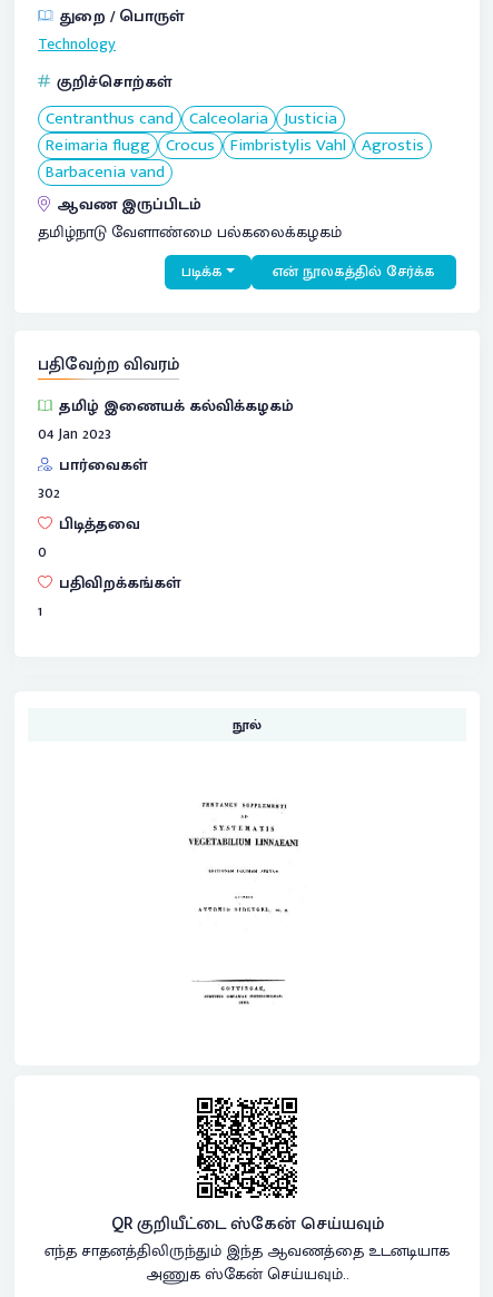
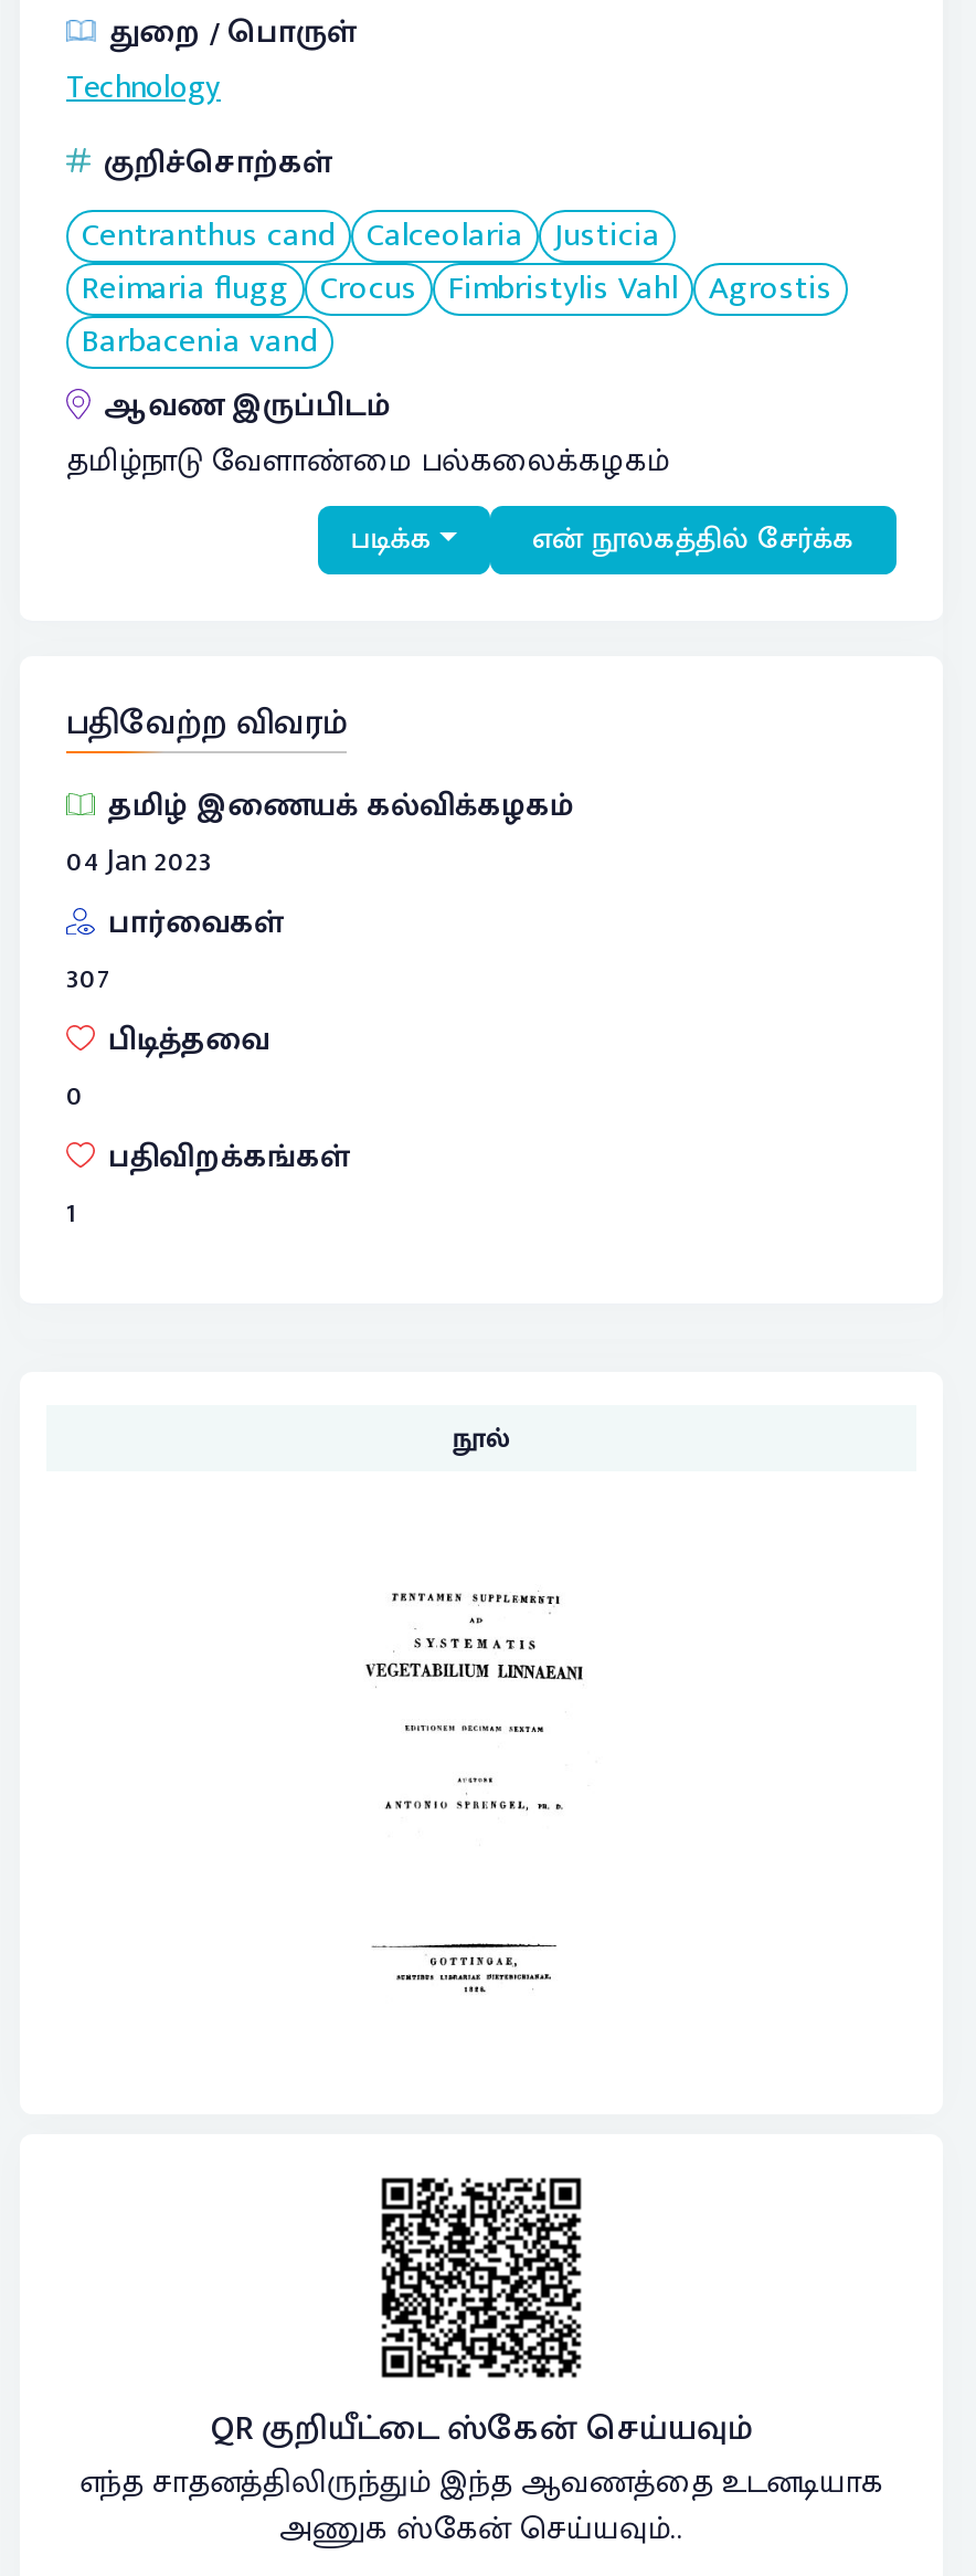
[38,480,60,507] 302 -> [66,952,108,1005] 307

